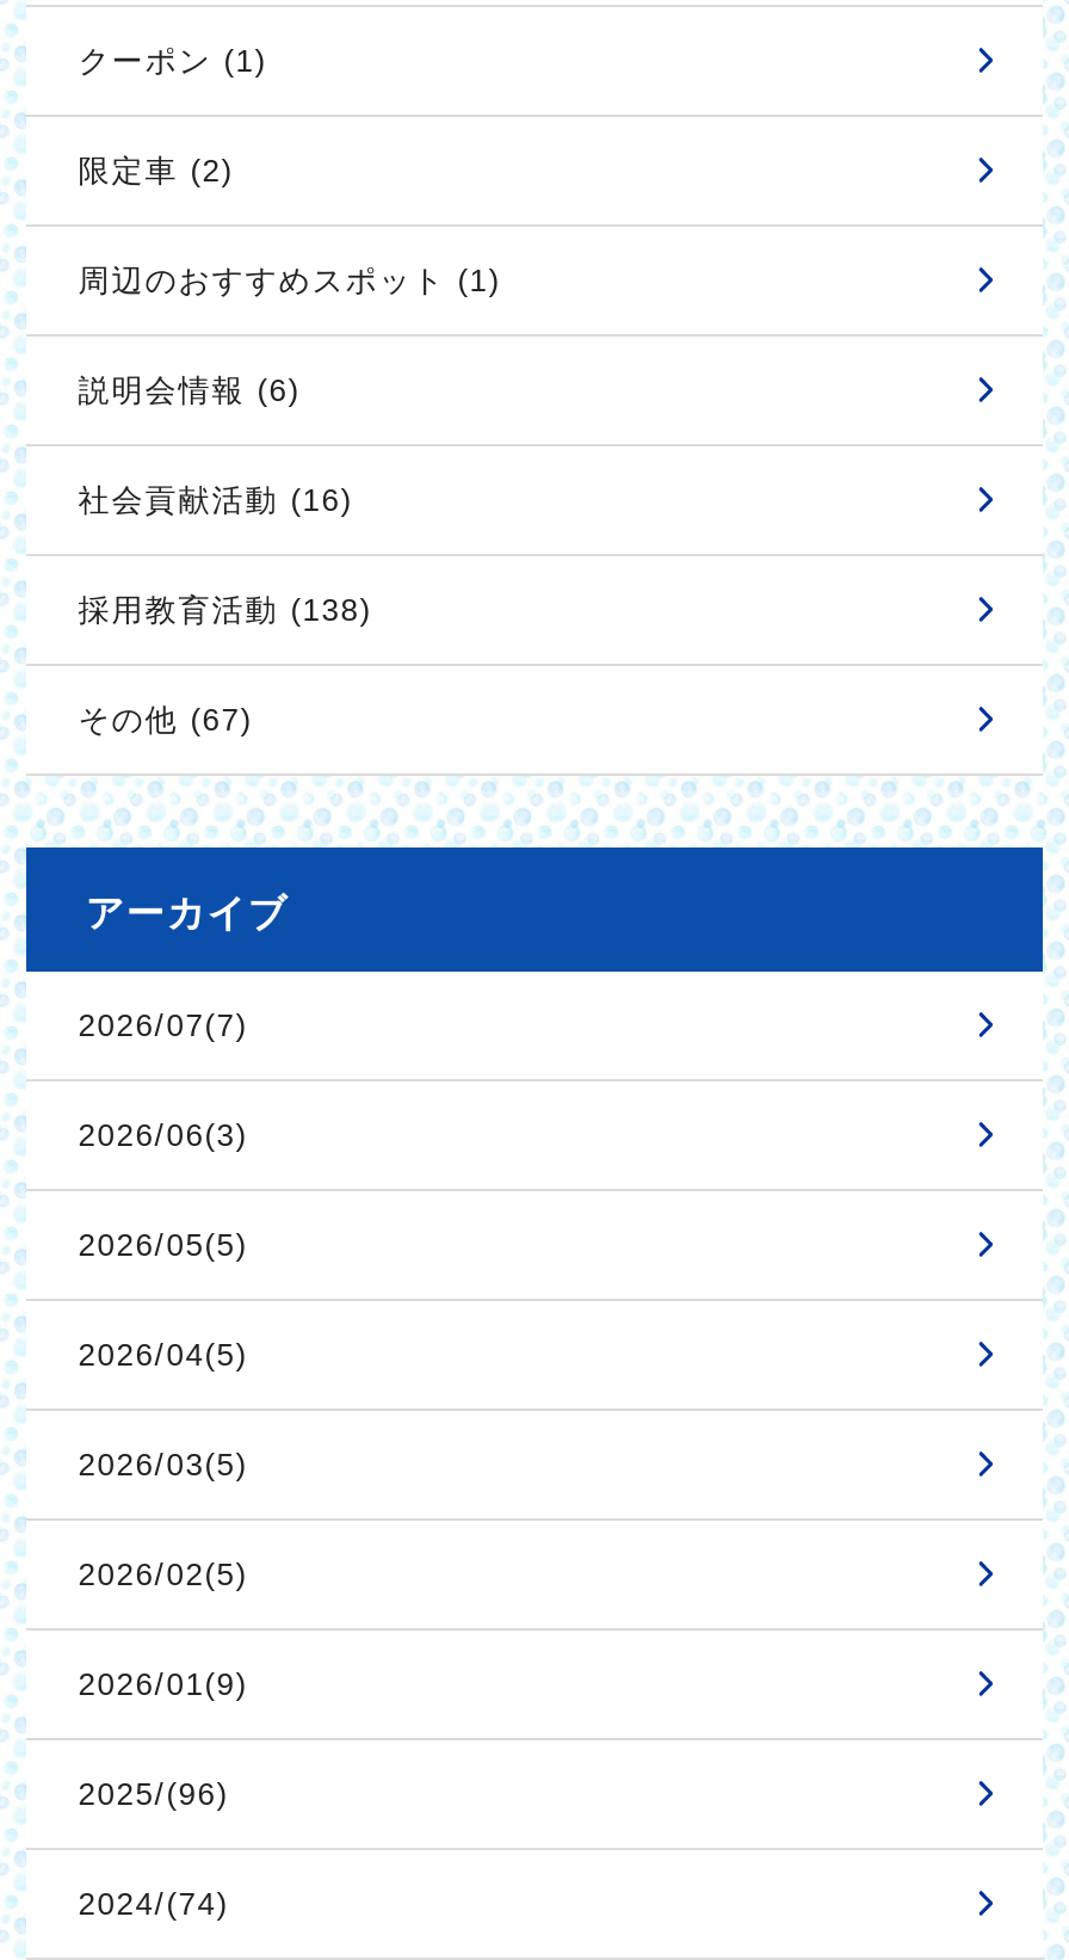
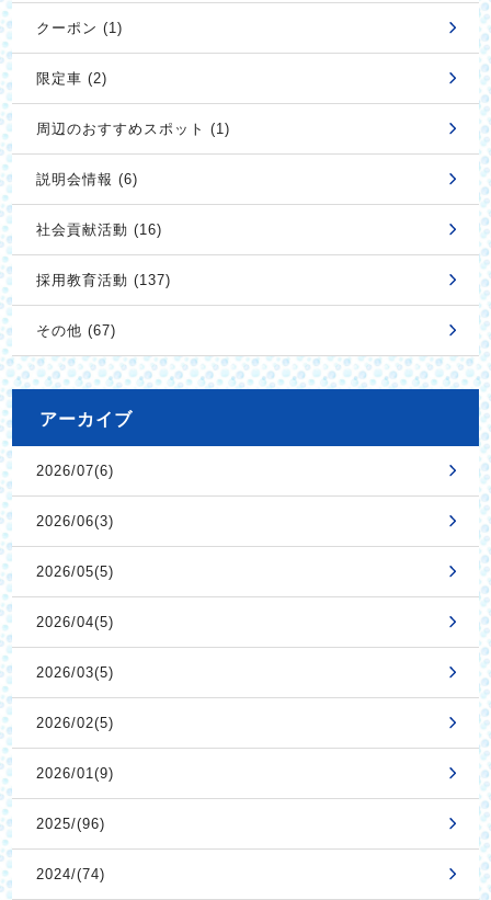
[78,592,372,627] 採用教育活動 (138) -> [36,272,171,288] 採用教育活動 (137)
[78,1007,248,1043] 2026/07(7) -> [36,462,114,479] 2026/07(6)

